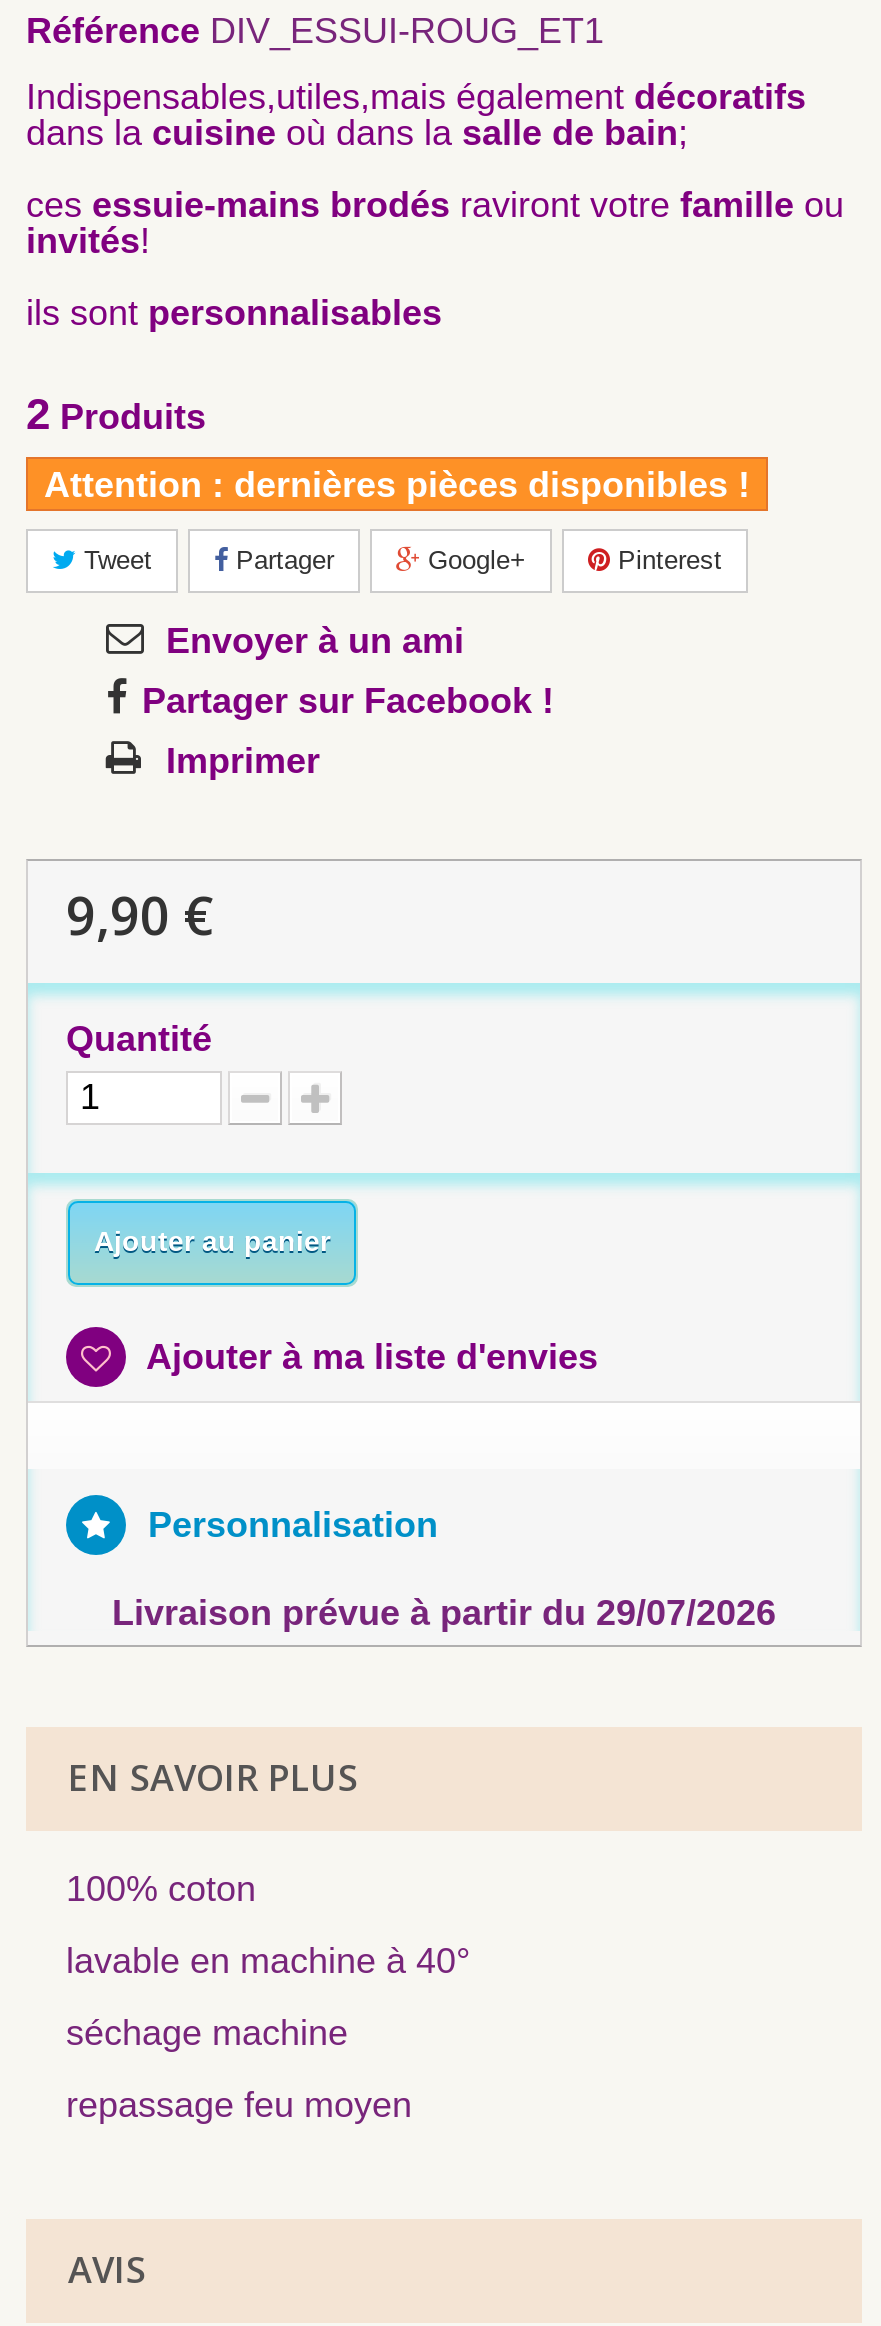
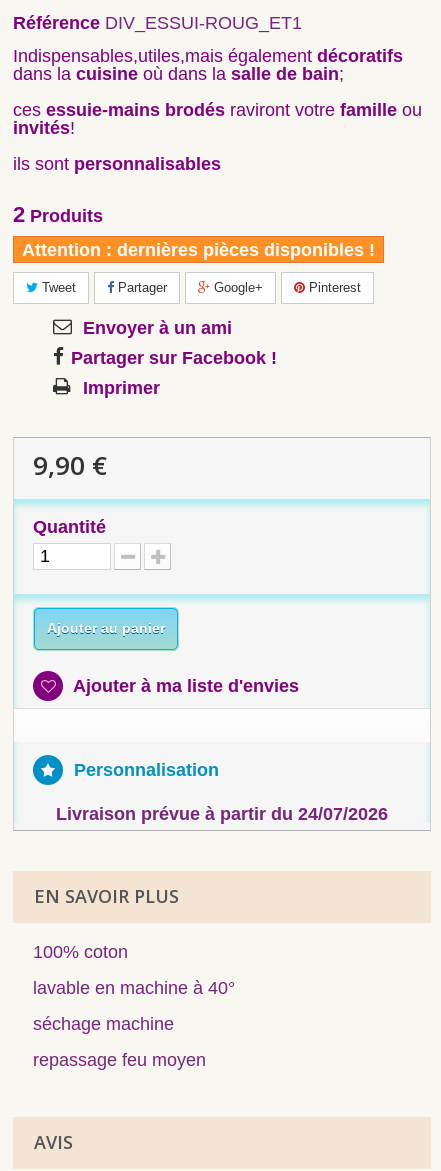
[112,1593,776,1633] Livraison prévue à partir du 29/07/2026 -> [56,804,388,824] Livraison prévue à partir du 24/07/2026

